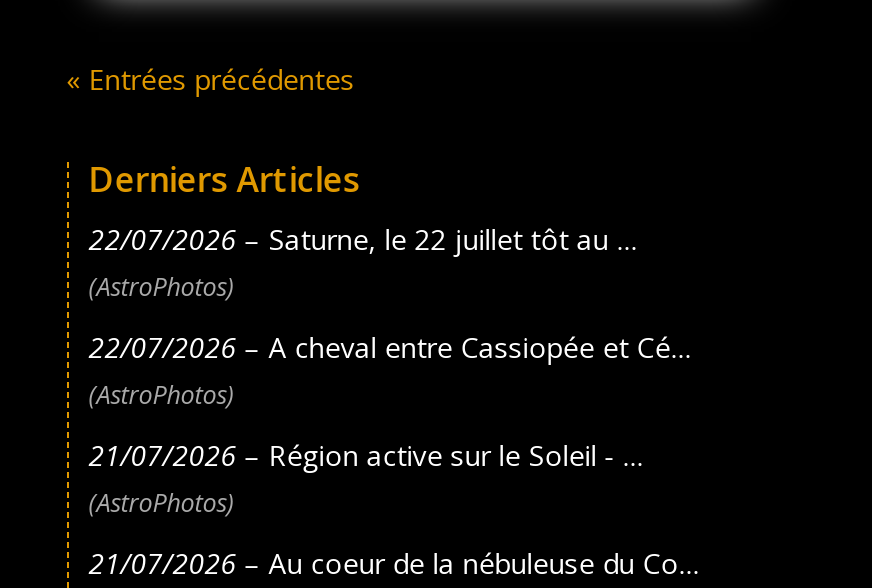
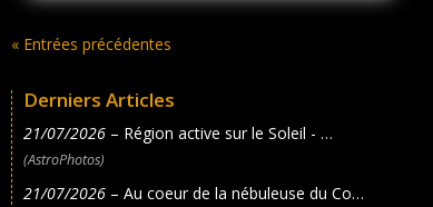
[89,220,693,412] 22/07/2026 – Saturne, le 22 juillet tôt au … | (AstroPhotos) | 22/07/2026 – A cheval entre Cassiopée et Cé… | (AstroPhotos) -> none

